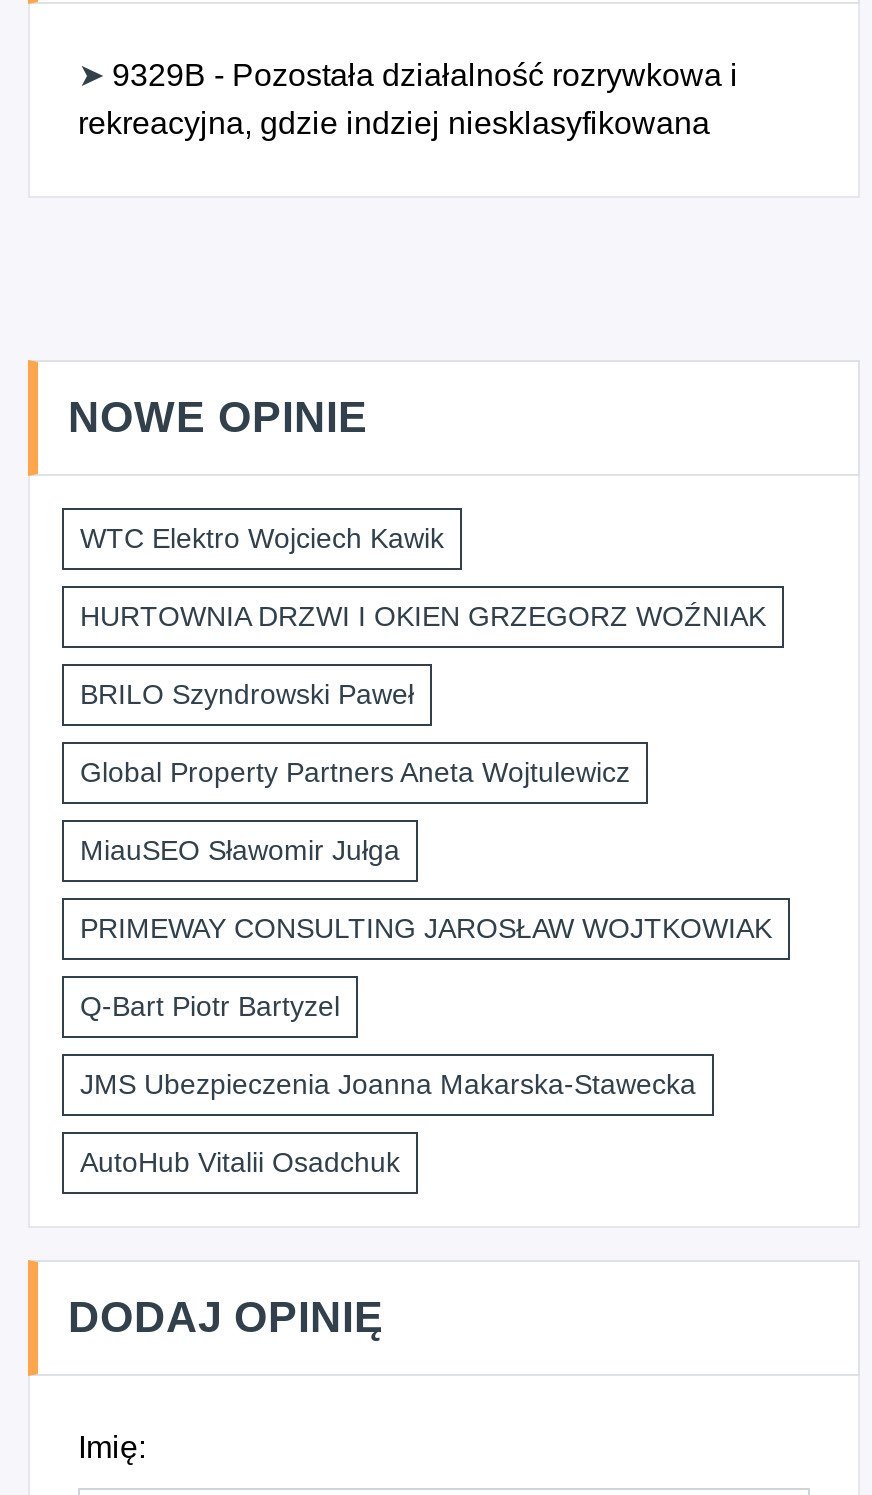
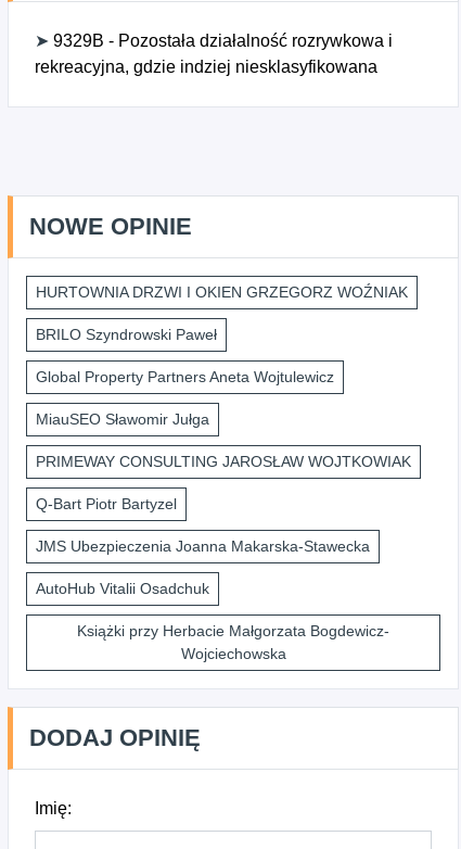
[80,522,444,554] WTC Elektro Wojciech Kawik -> none
moved [80,600,772,1178] -> [36,283,411,597]: HURTOWNIA DRZWI I OKIEN GRZEGORZ WOŹNIAK | BRILO Szyndrowski Paweł | Global Property Partners Aneta Wojtulewicz | MiauSEO Sławomir Jułga | PRIMEWAY CONSULTING JAROSŁAW WOJTKOWIAK | Q-Bart Piotr Bartyzel | JMS Ubezpieczenia Joanna Makarska-Stawecka | AutoHub Vitalii Osadchuk
none -> [77,622,389,662] Książki przy Herbacie Małgorzata Bogdewicz- | Wojciechowska

